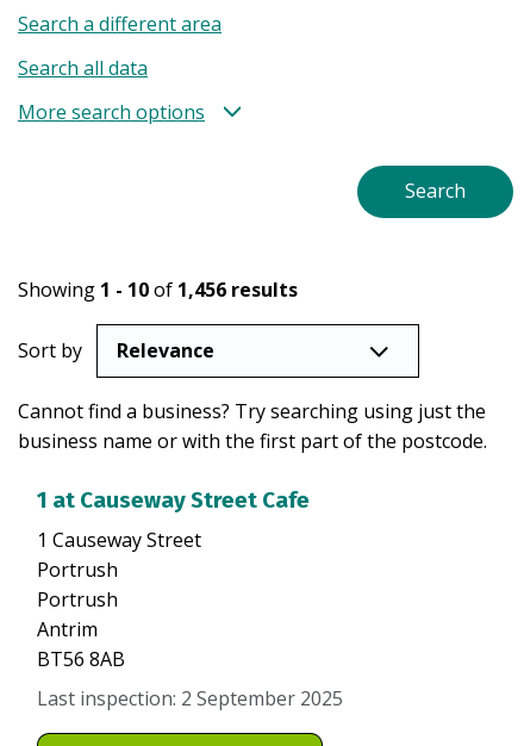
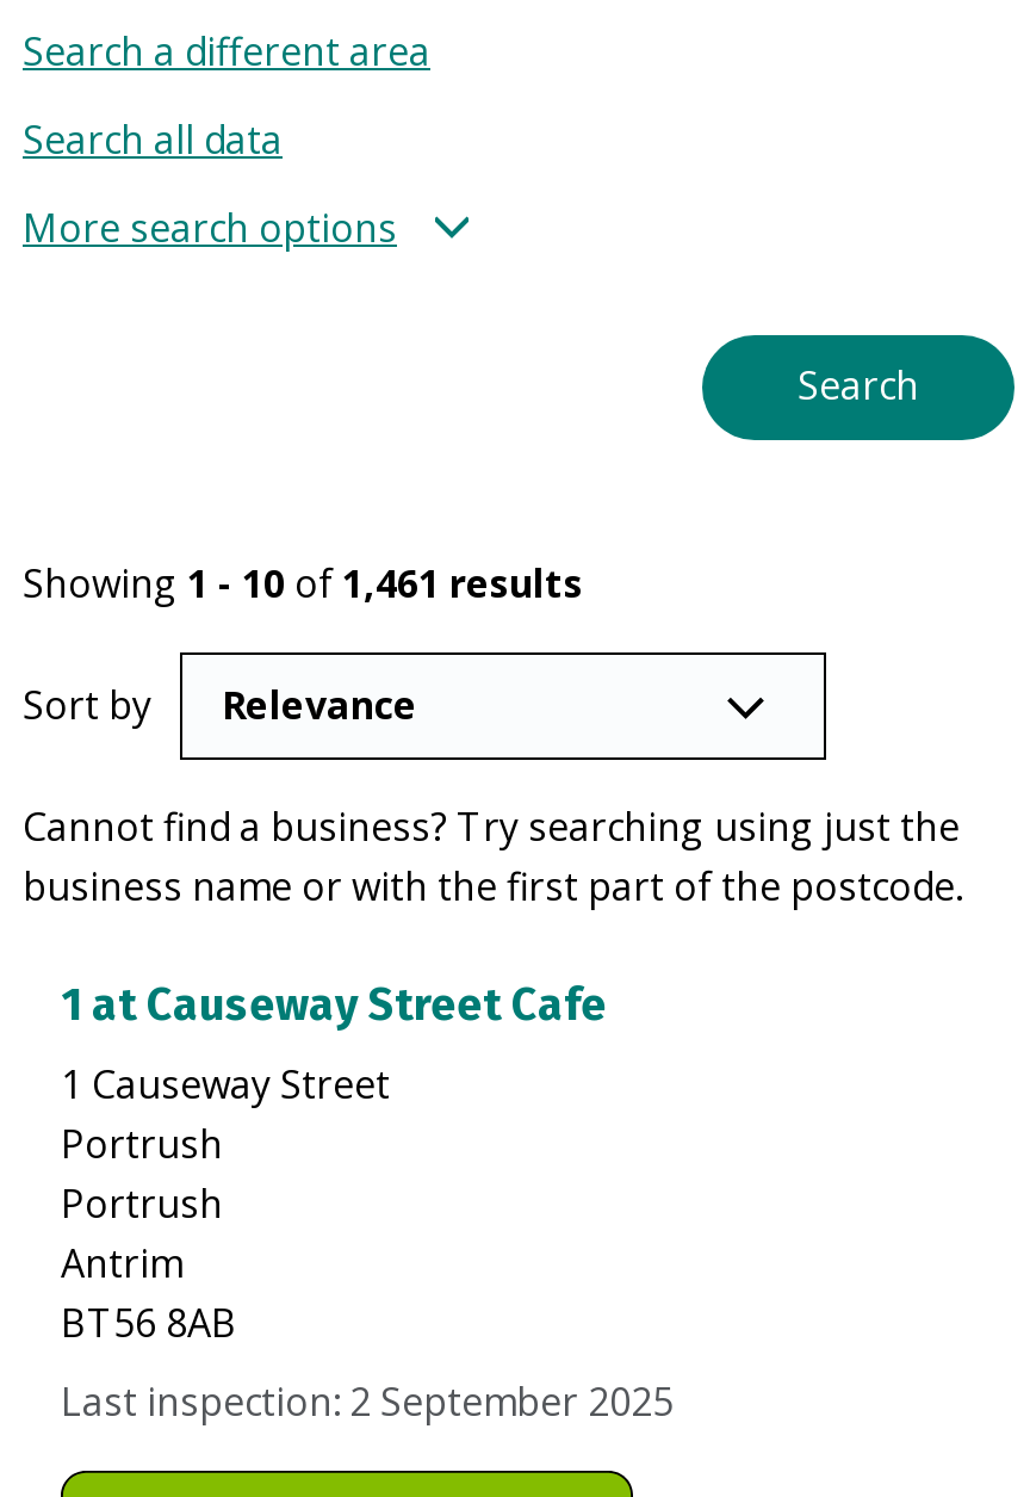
[18,276,298,303] Showing 1 - 10 of 1,456 results -> [23,557,583,609] Showing 1 - 10 of 1,461 results

